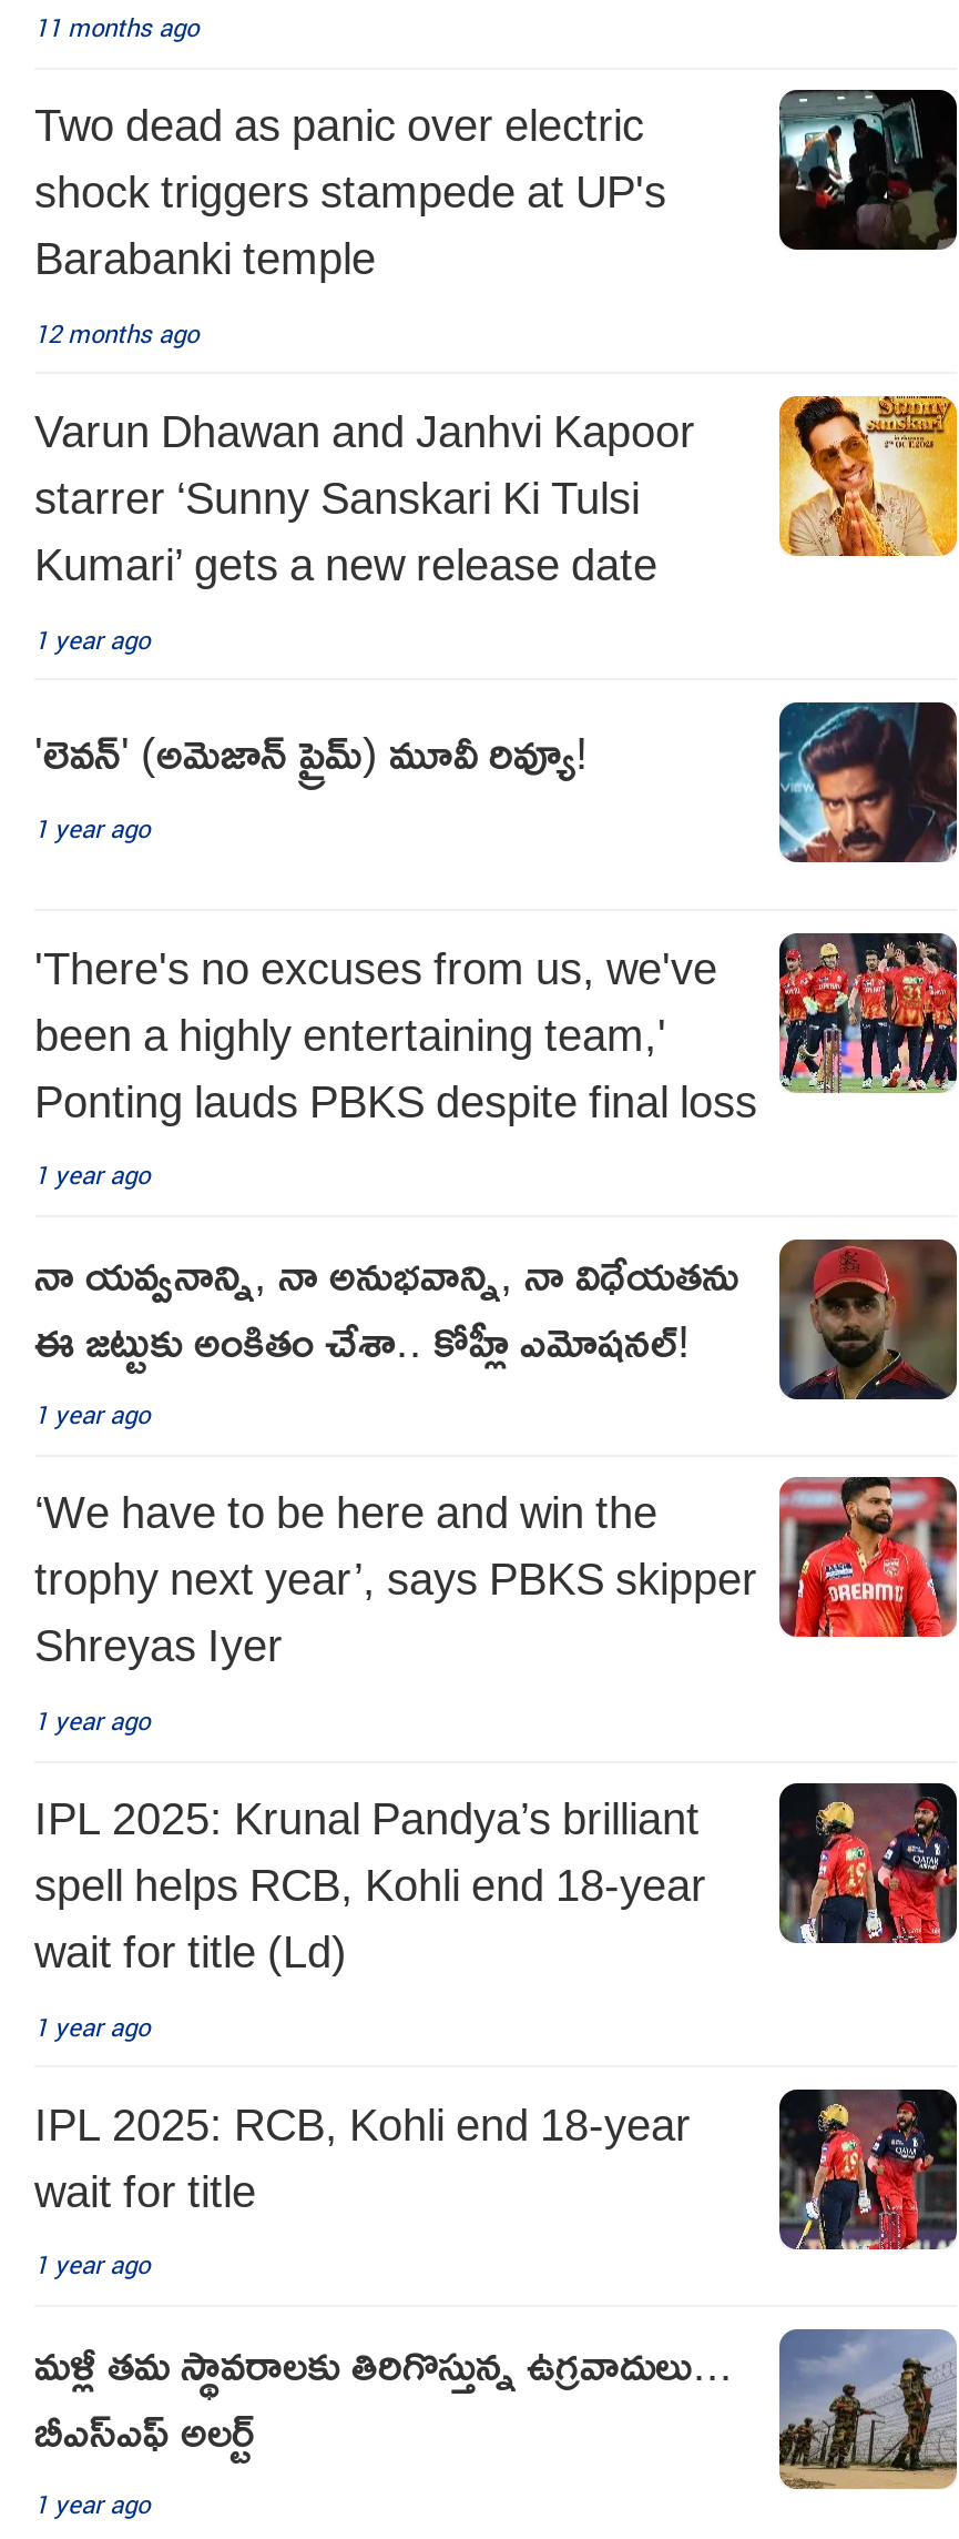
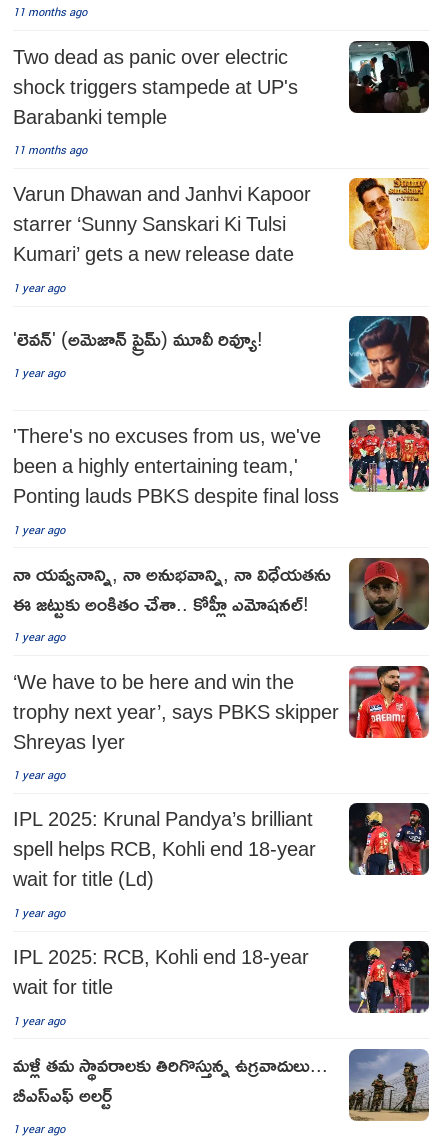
[34,315,198,349] 12 months ago -> [13,142,87,157] 11 months ago

